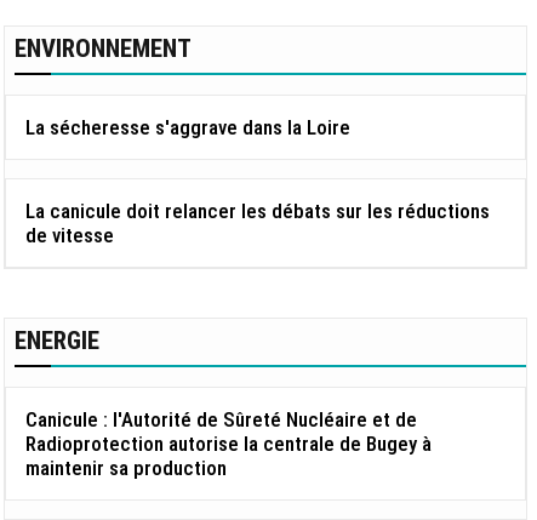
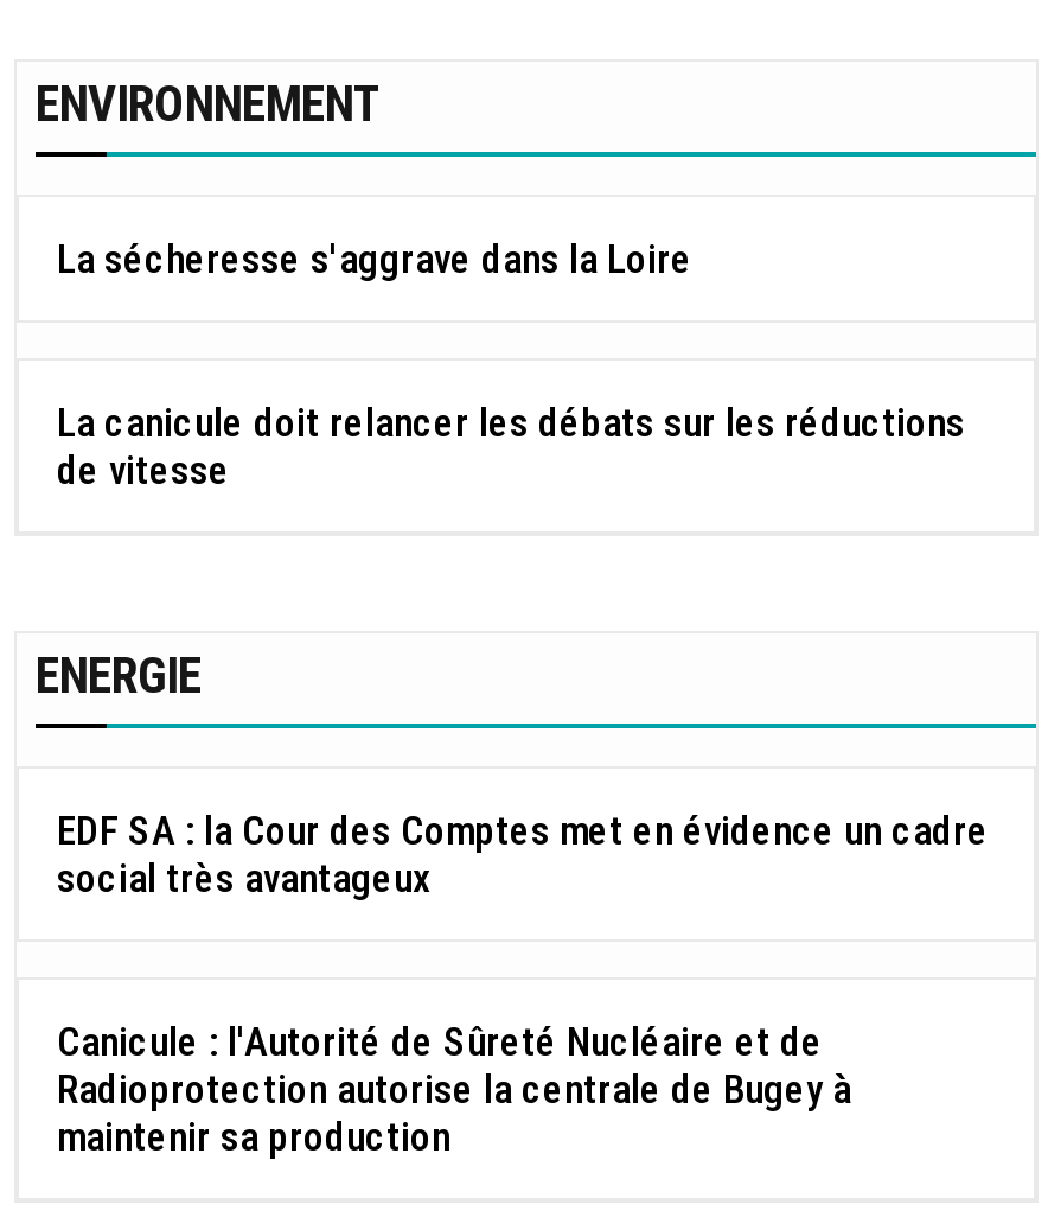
none -> [57,807,989,901] EDF SA : la Cour des Comptes met en évidence un cadre | social très avantageux

